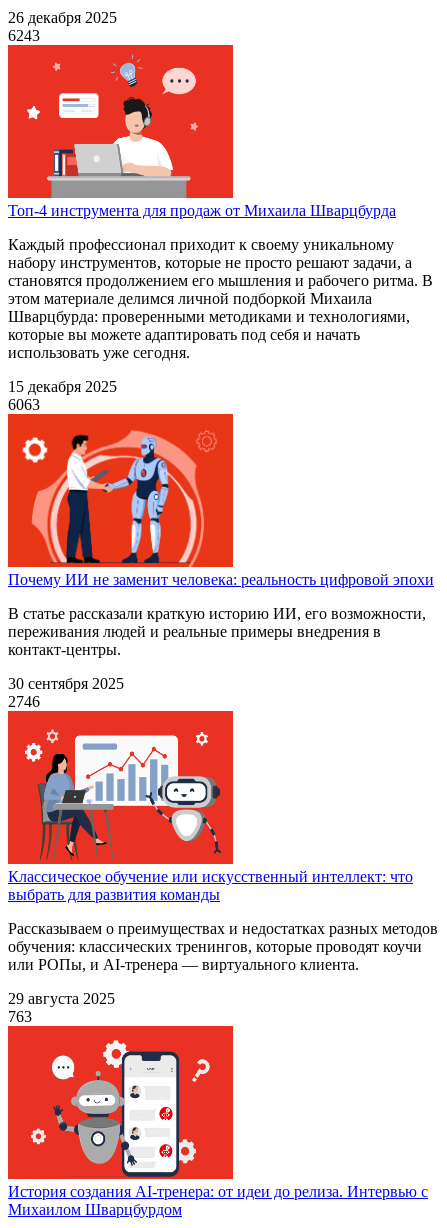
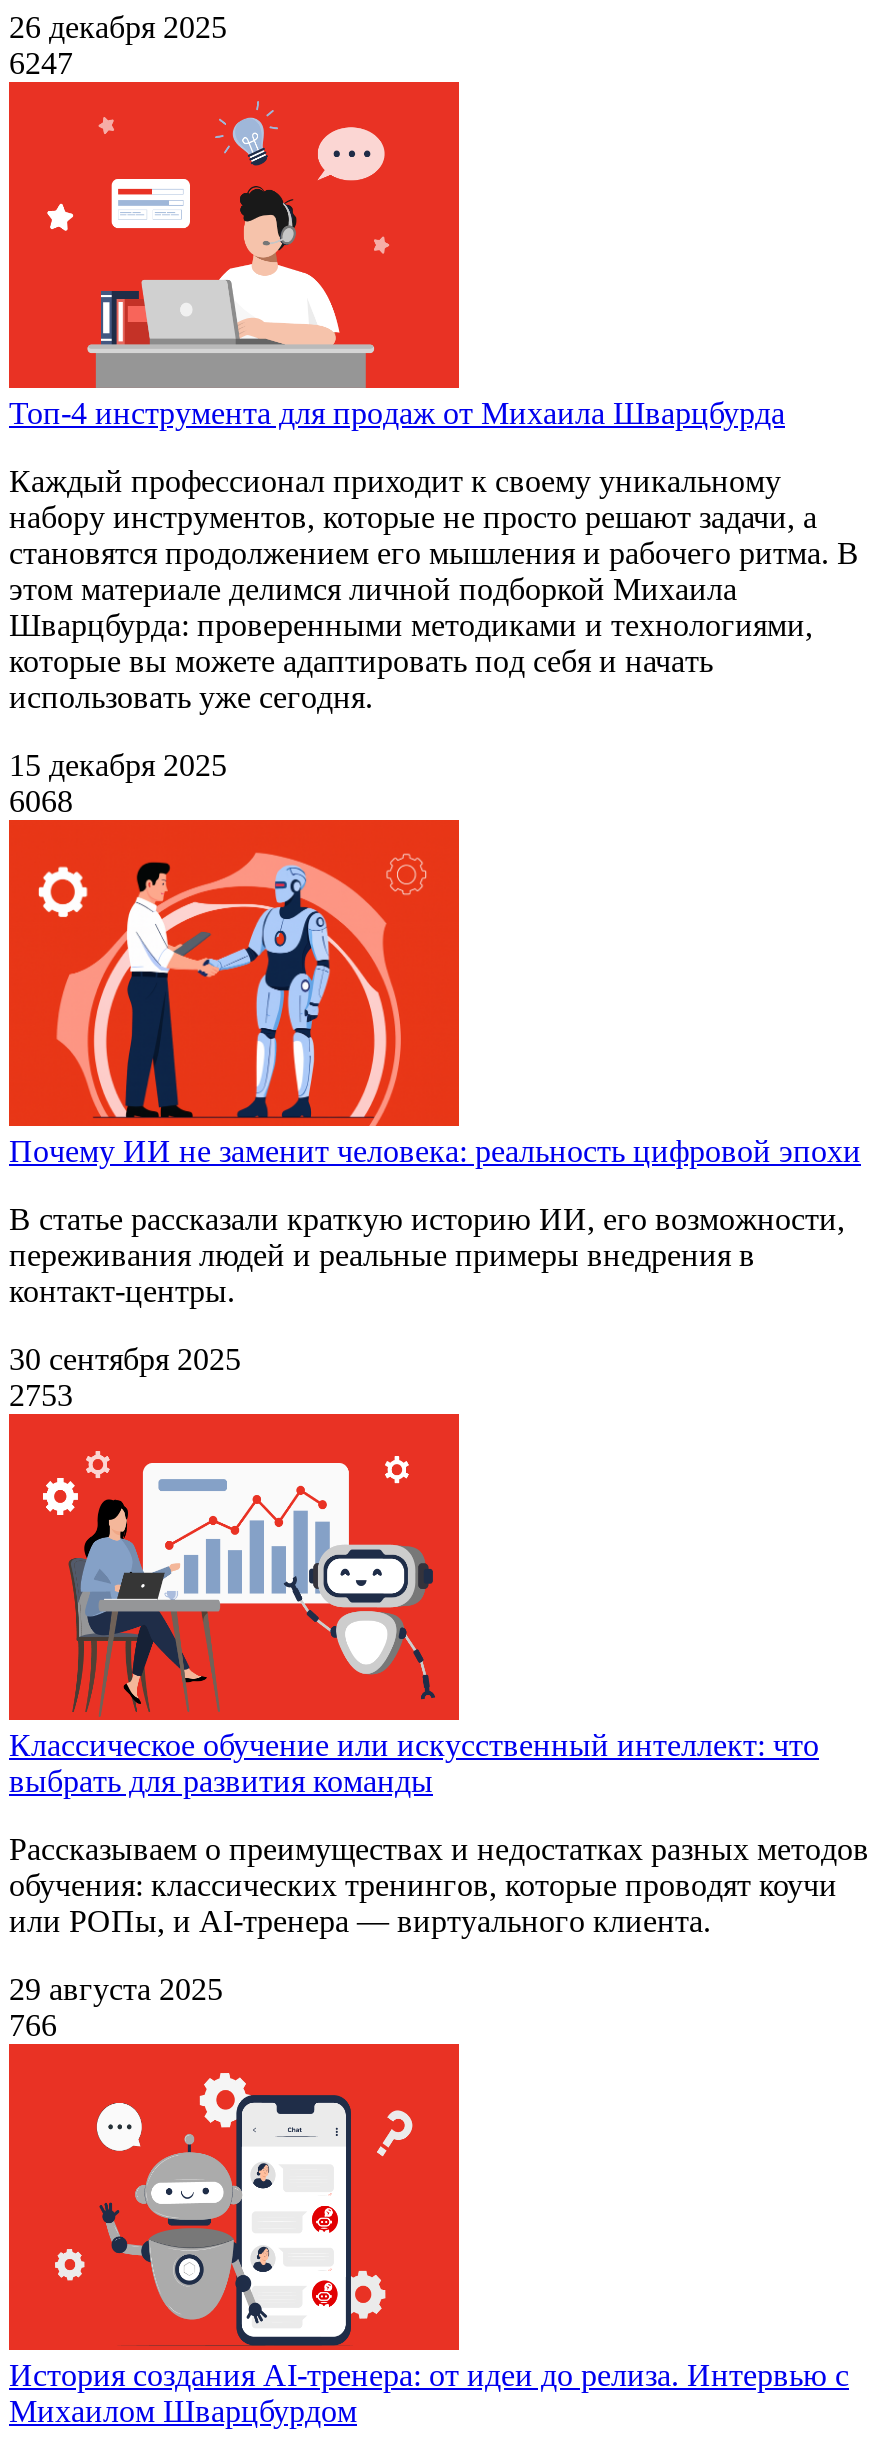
[8,27,40,44] 6243 -> [9,47,73,81] 6247
[8,396,40,413] 6063 -> [9,785,73,819] 6068
[8,693,40,710] 2746 -> [9,1379,73,1413] 2753
[8,1008,32,1025] 763 -> [9,2009,57,2043] 766

